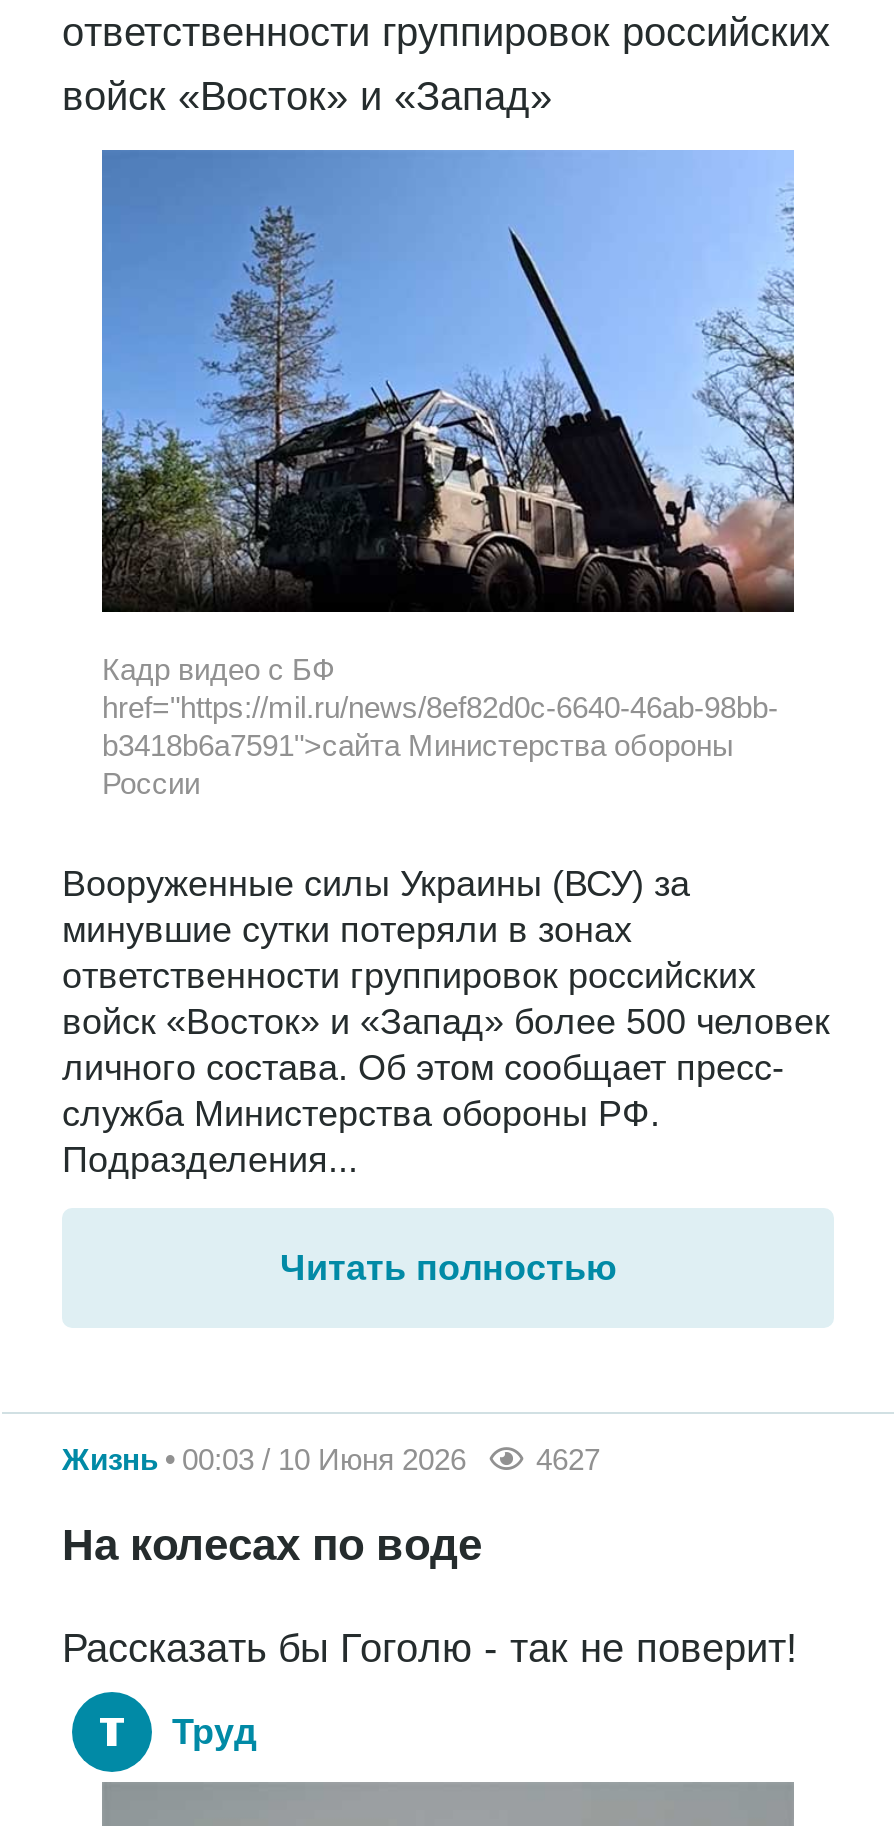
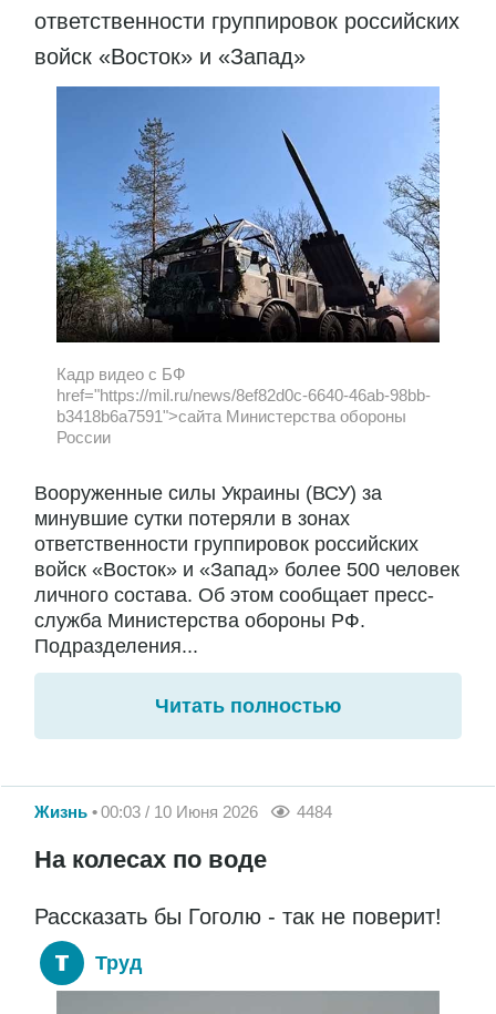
[536,1443,600,1477] 4627 -> [297,803,332,822] 4484

